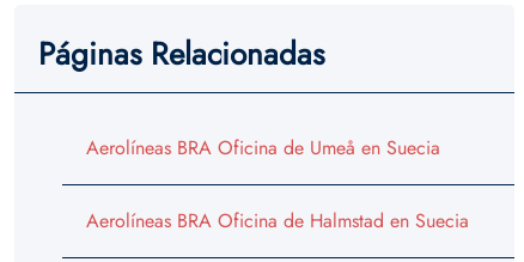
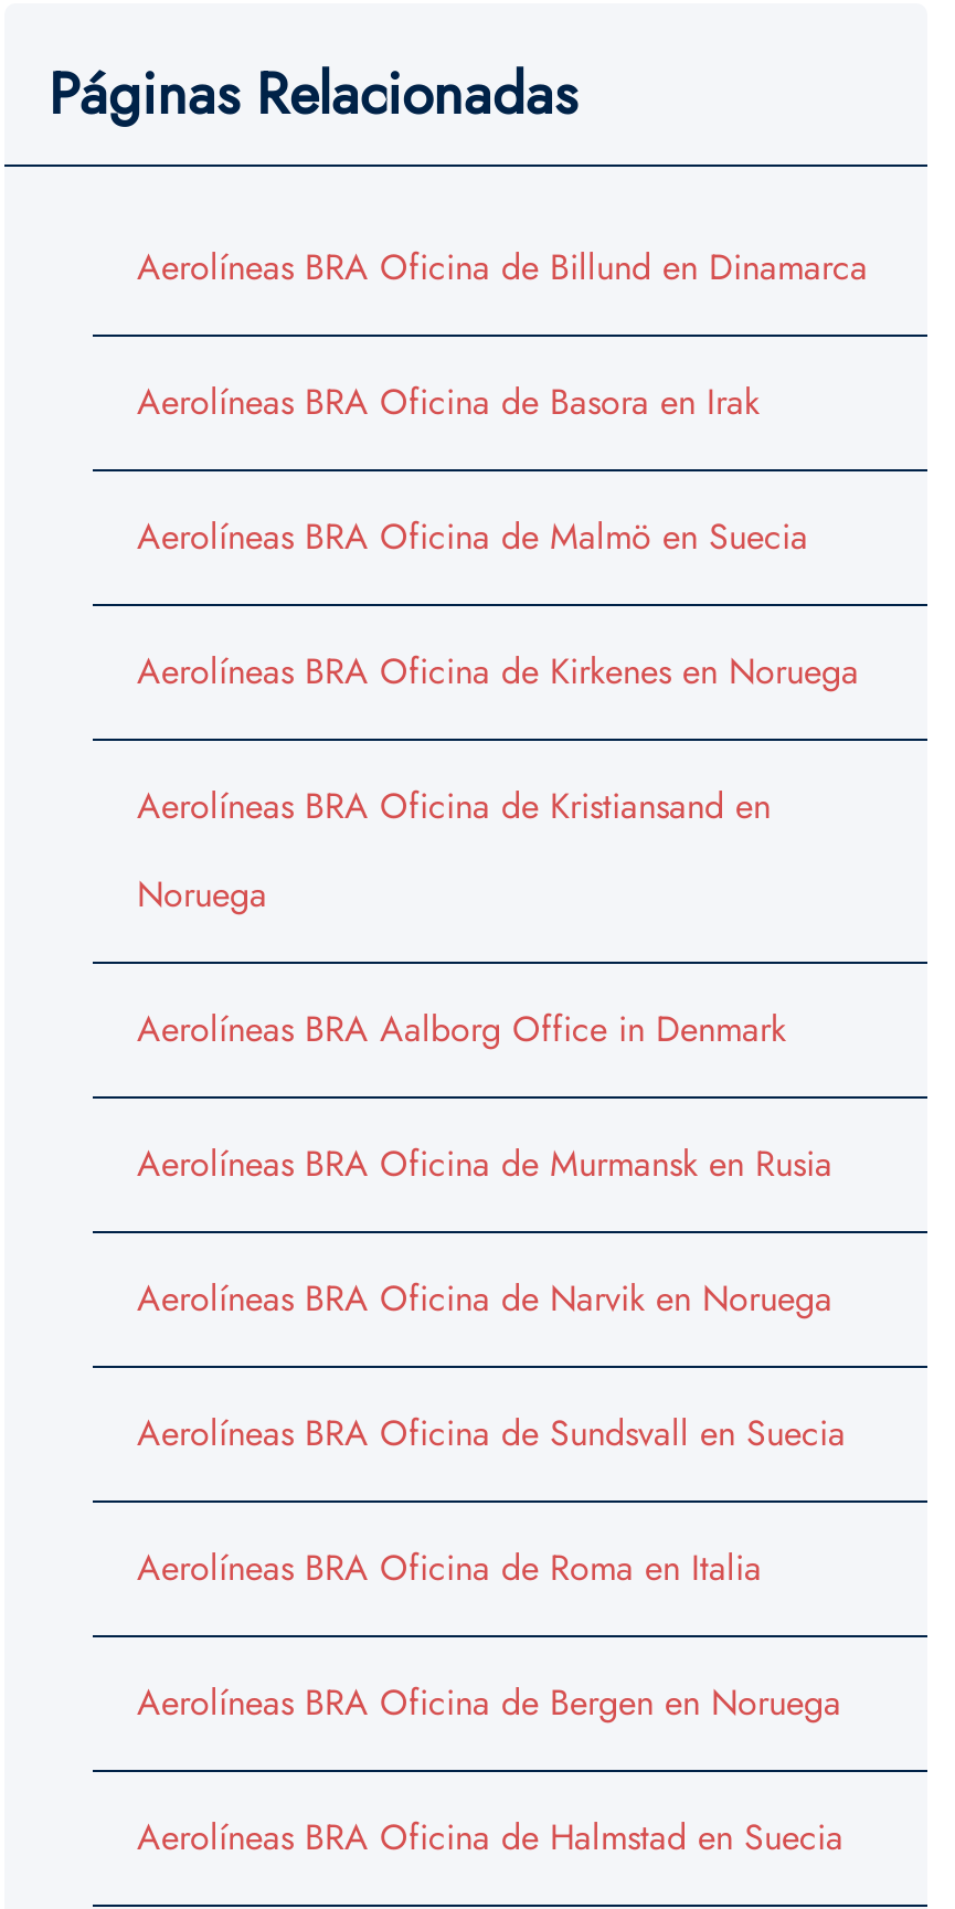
[86,134,440,162] Aerolíneas BRA Oficina de Umeå en Suecia -> [137,242,868,1728] Aerolíneas BRA Oficina de Billund en Dinamarca | Aerolíneas BRA Oficina de Basora en Irak | Aerolíneas BRA Oficina de Malmö en Suecia | Aerolíneas BRA Oficina de Kirkenes en Noruega | Aerolíneas BRA Oficina de Kristiansand en | Noruega | Aerolíneas BRA Aalborg Office in Denmark | Aerolíneas BRA Oficina de Murmansk en Rusia | Aerolíneas BRA Oficina de Narvik en Noruega | Aerolíneas BRA Oficina de Sundsvall en Suecia | Aerolíneas BRA Oficina de Roma en Italia | Aerolíneas BRA Oficina de Bergen en Noruega

